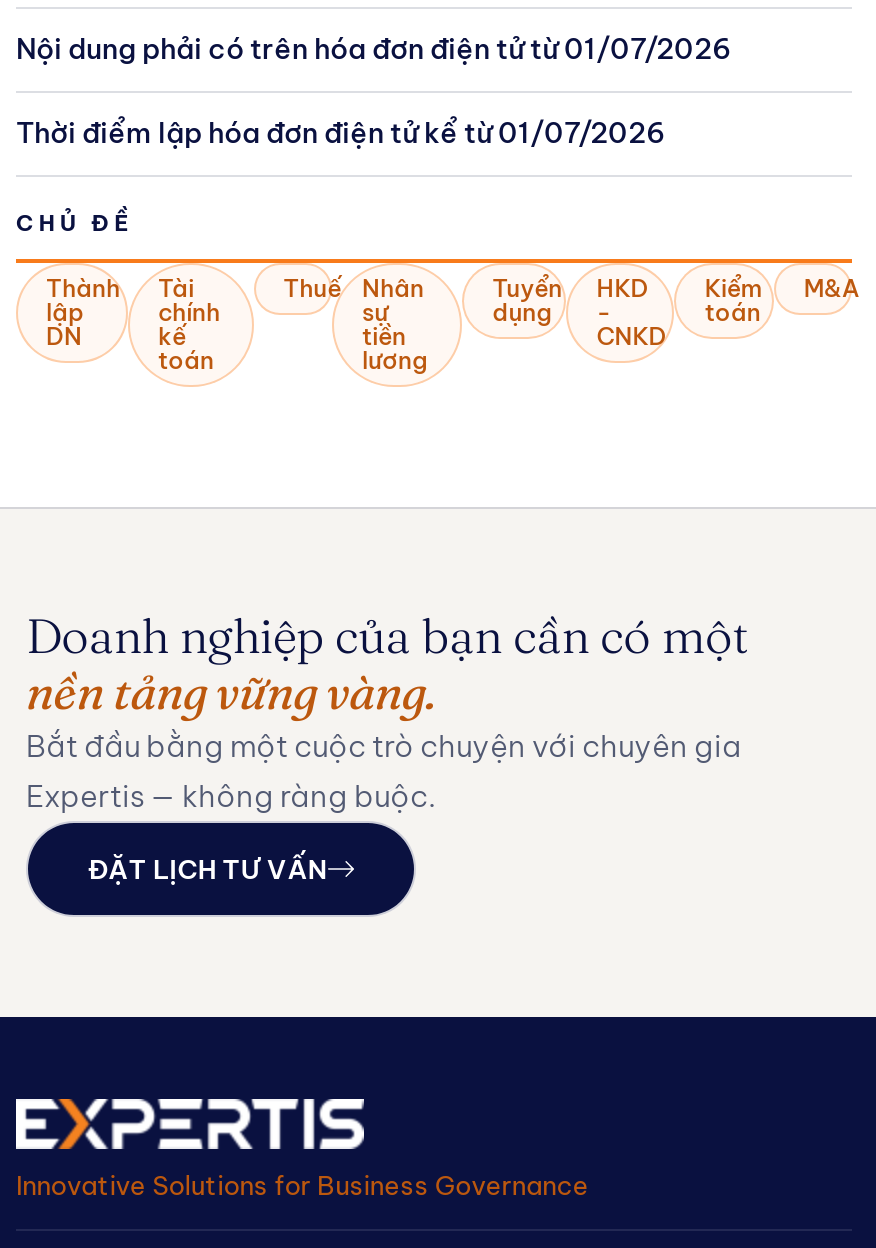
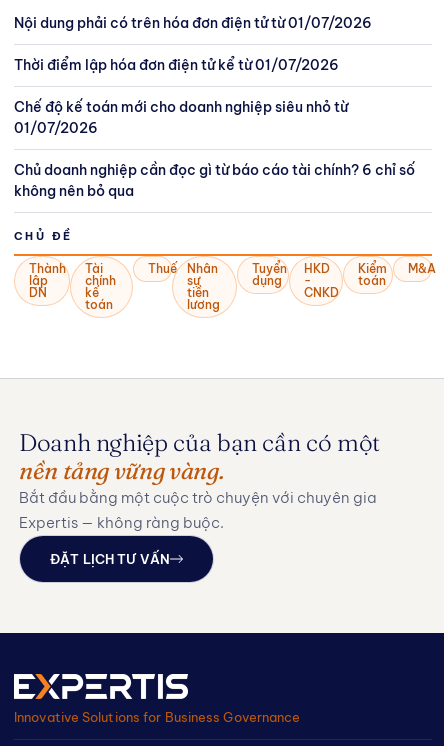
none -> [14,98,415,200] Chế độ kế toán mới cho doanh nghiệp siêu nhỏ từ | 01/07/2026 | Chủ doanh nghiệp cần đọc gì từ báo cáo tài chính? 6 chỉ số | không nên bỏ qua

